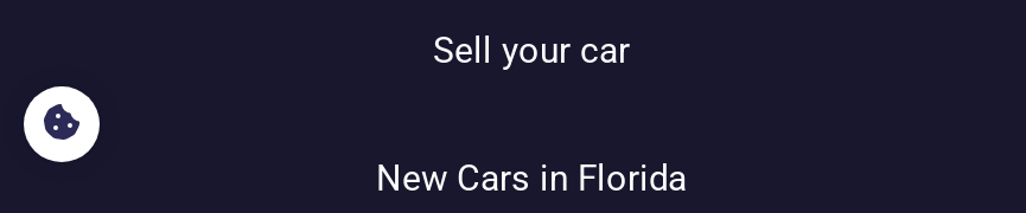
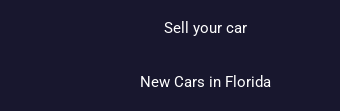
[21,84,102,164] [image] -> none

